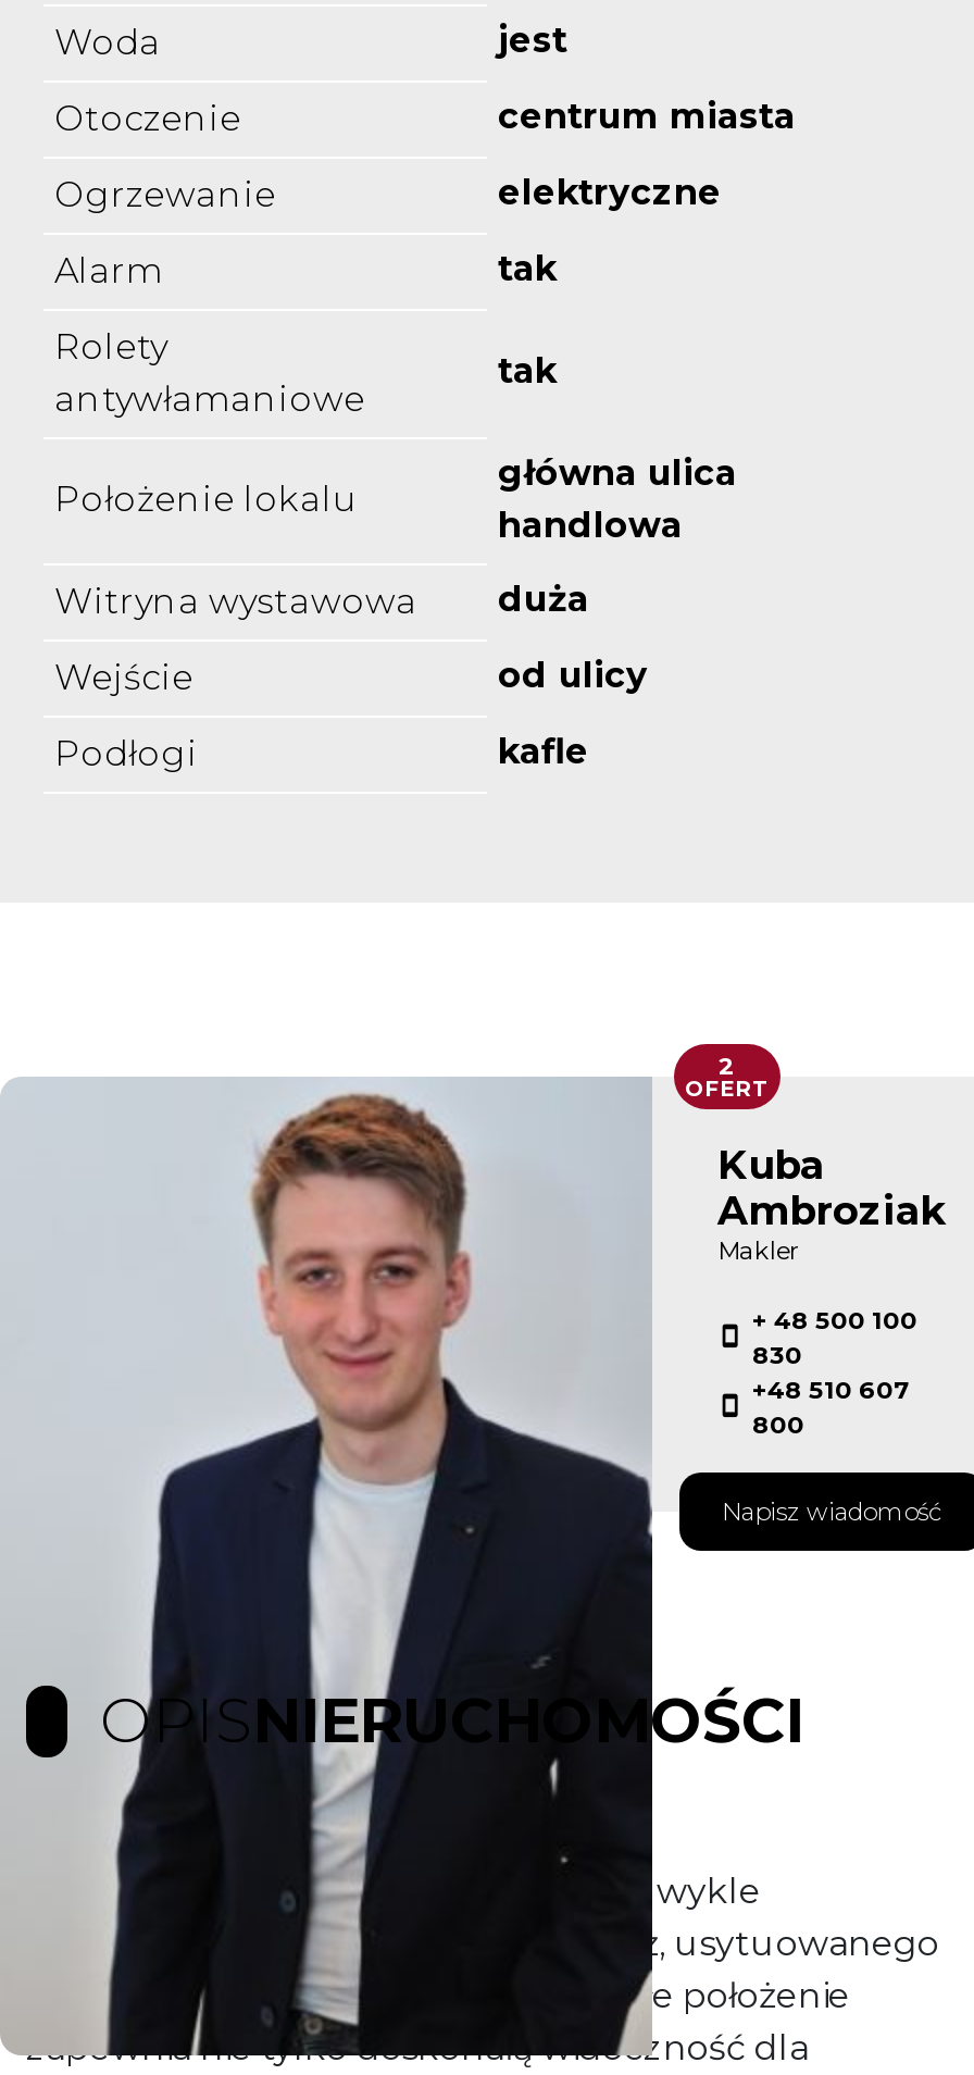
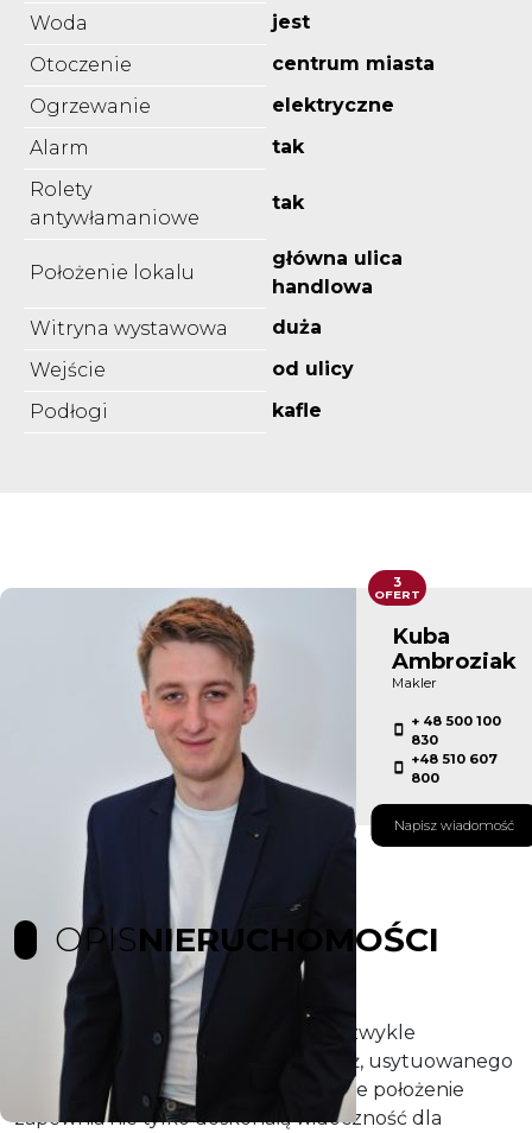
[719,1050,736,1081] 2 -> [393,573,401,590] 3

